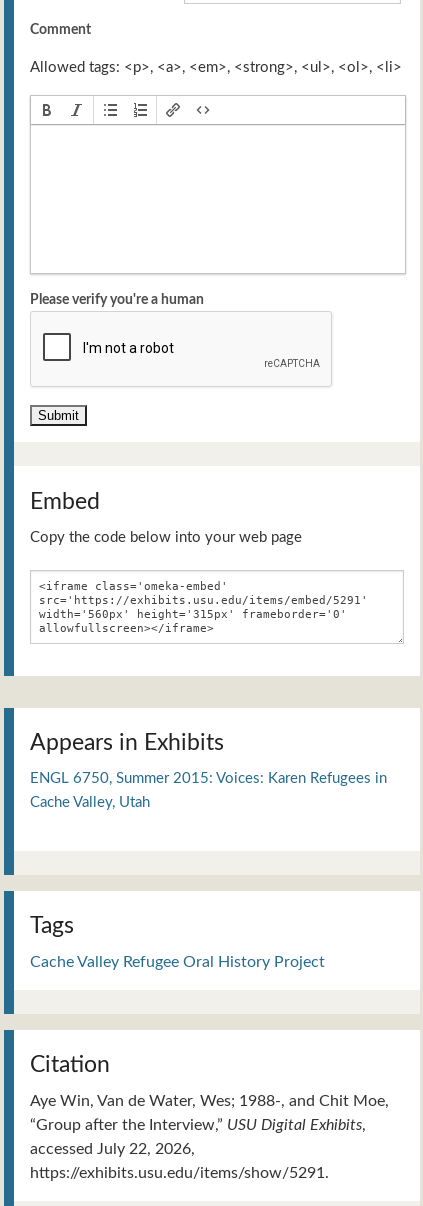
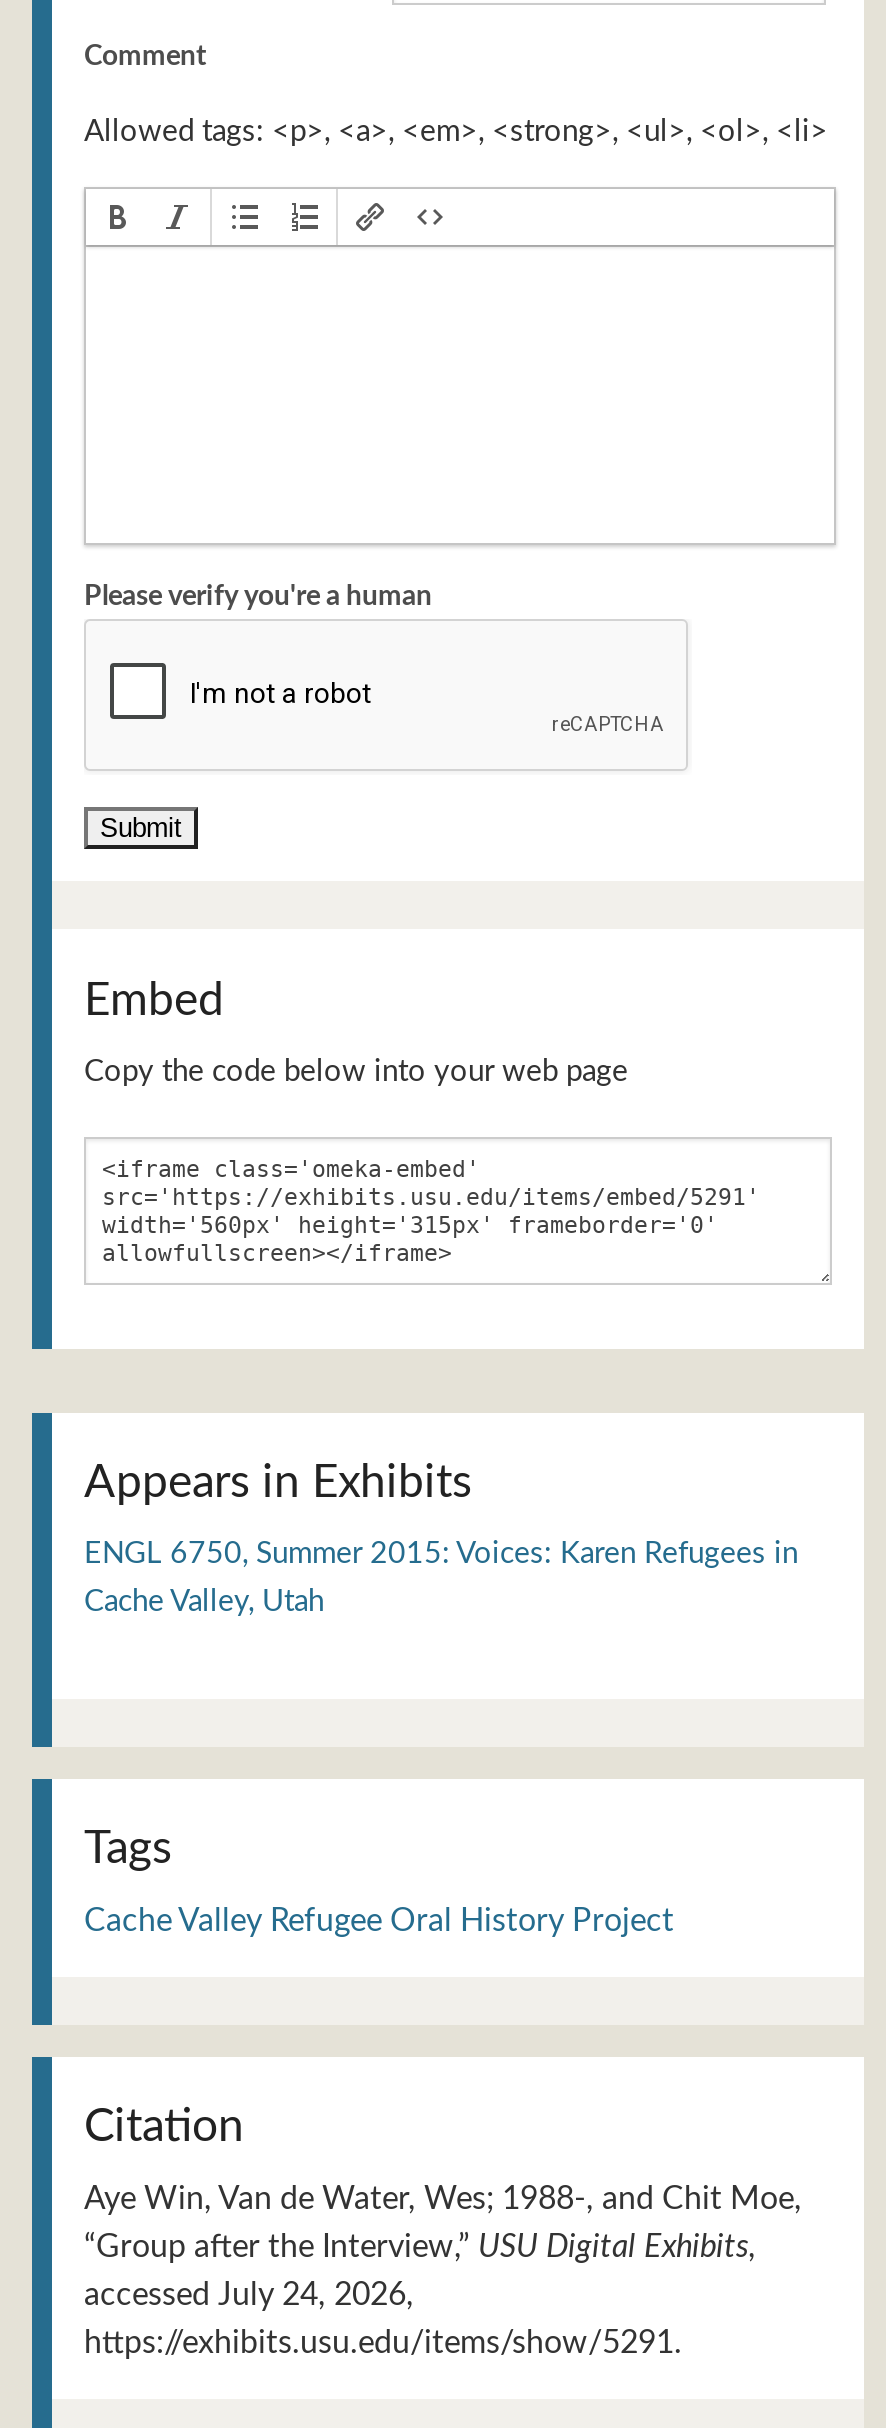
[30,1141,195,1157] accessed July 22, 2026, -> [84,2279,414,2311] accessed July 24, 2026,

